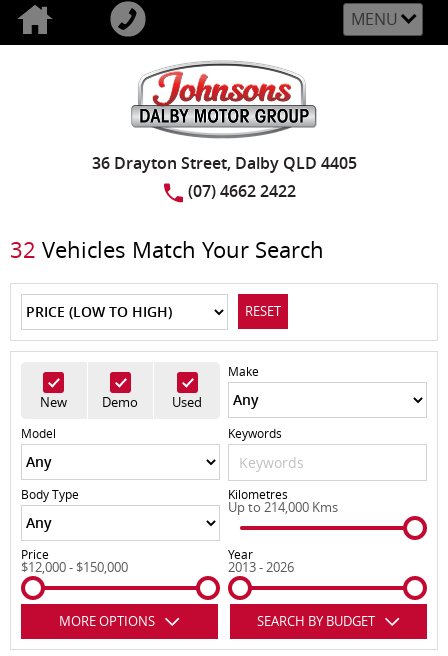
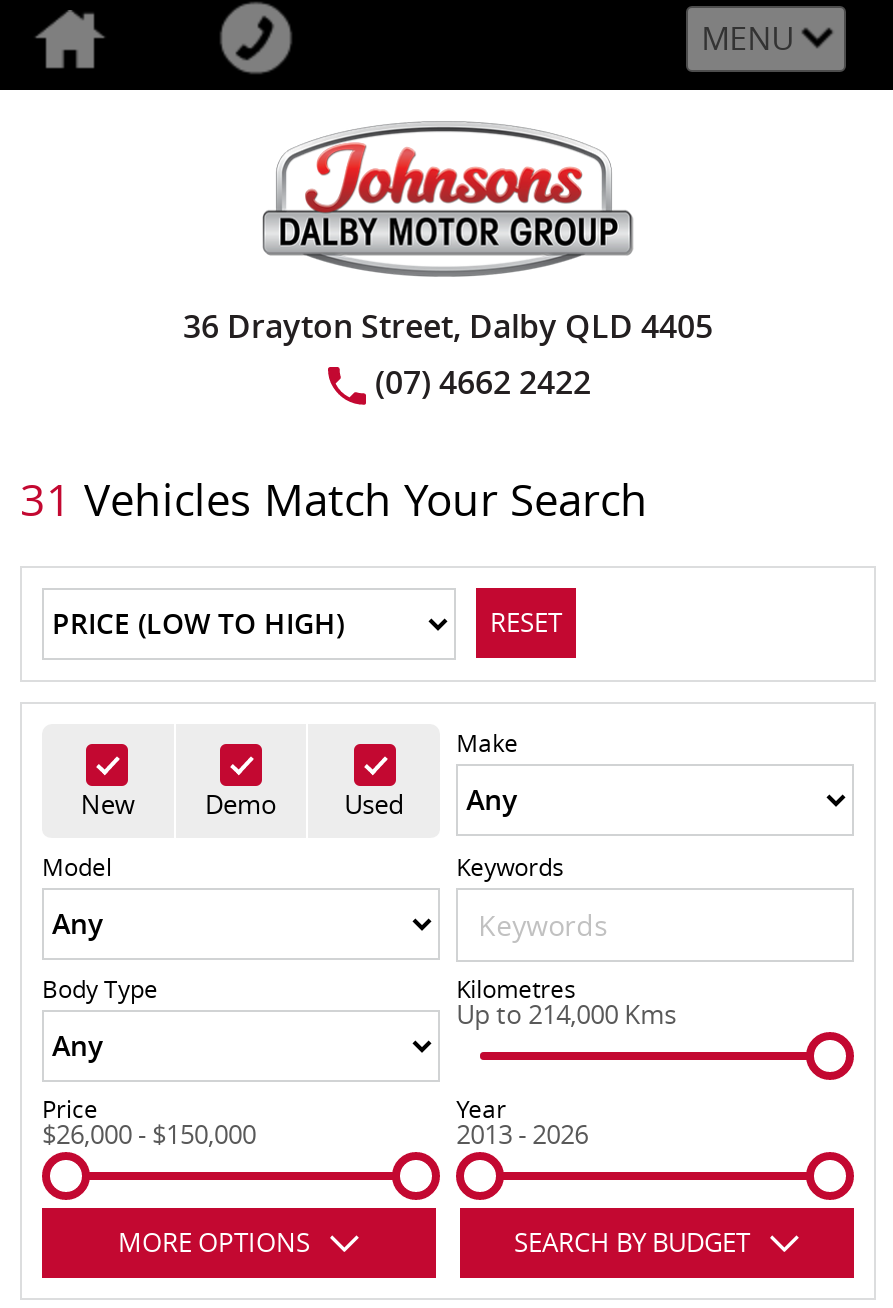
[10,233,324,263] 32 Vehicles Match Your Search -> [20,467,648,527] 31 Vehicles Match Your Search
[21,558,128,576] $12,000 - $150,000 -> [42,1115,256,1151] $26,000 - $150,000

